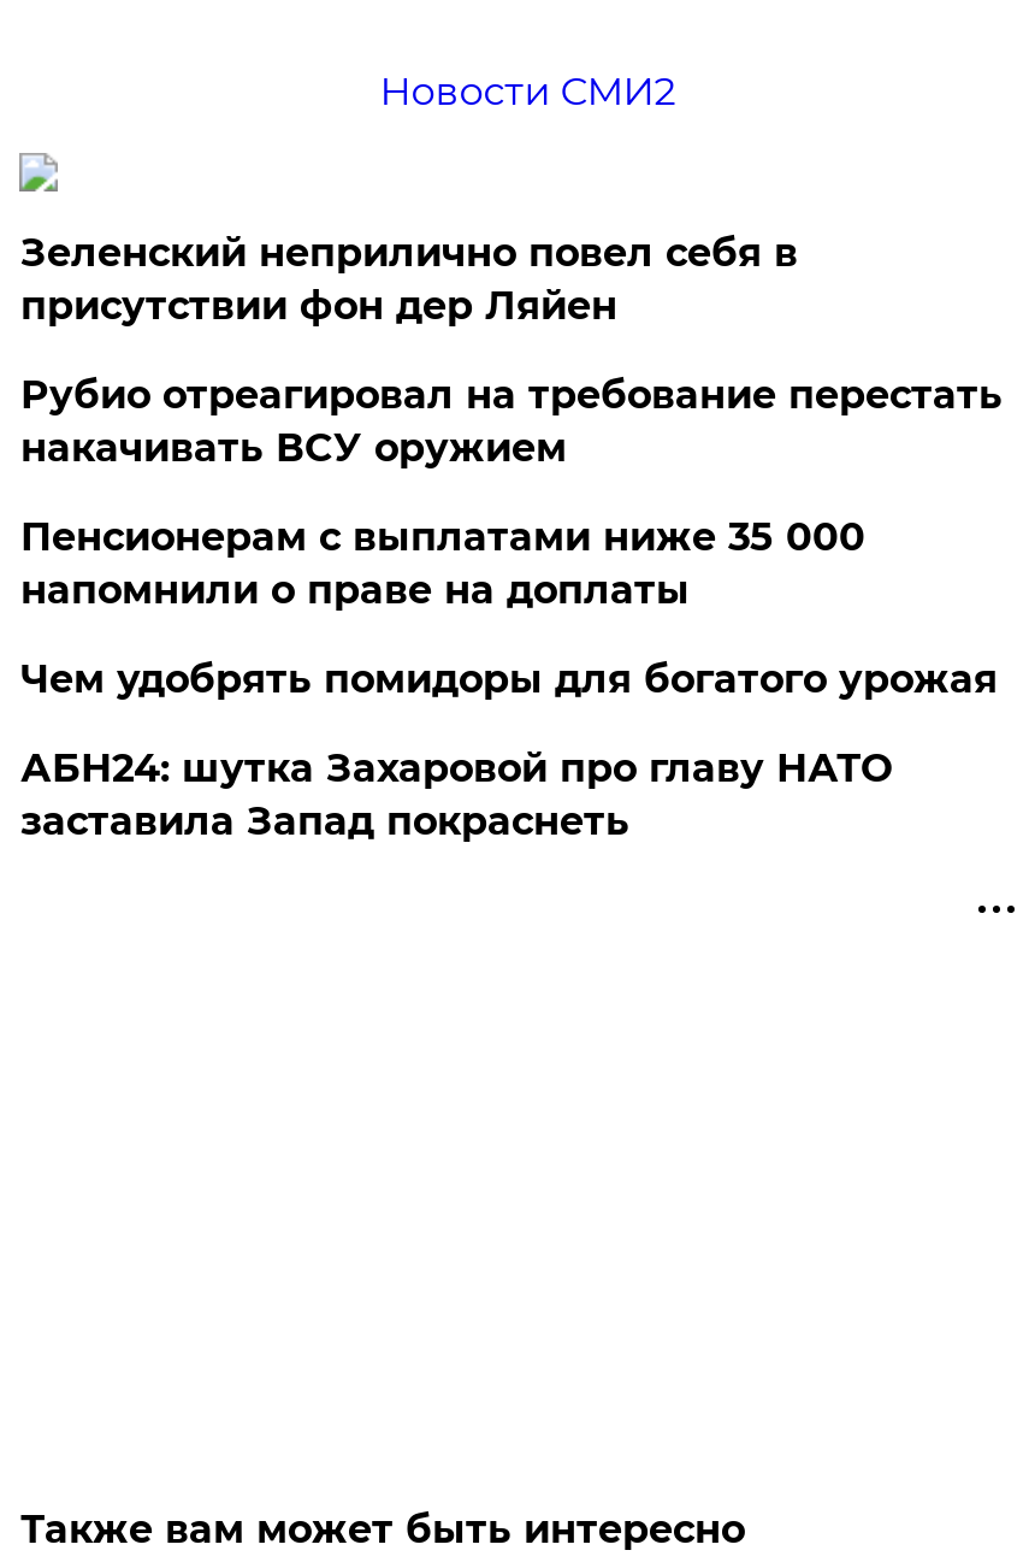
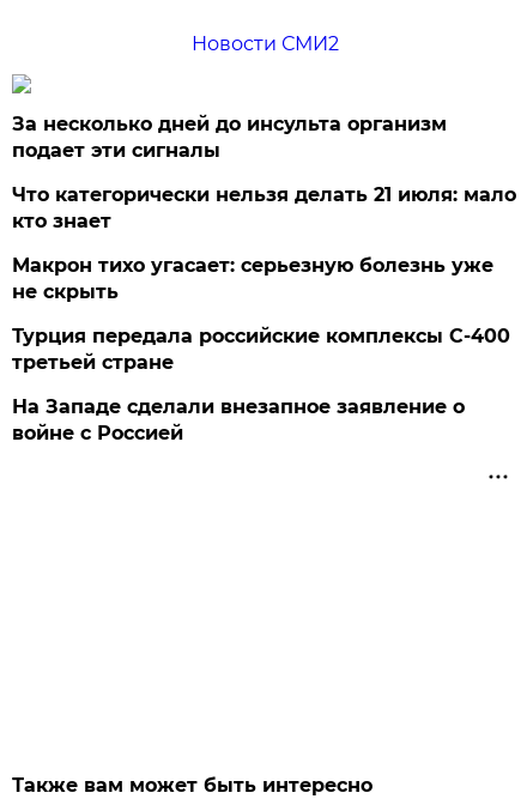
[20,230,798,329] Зеленский неприлично повел cебя в | присутствии фон дер Ляйен -> [12,113,447,162] За несколько дней до инсульта организм | подает эти сигналы
[20,372,1002,471] Рубио отреагировал на требование перестать | накачивать ВСУ оружием -> [12,183,517,232] Что категорически нельзя делать 21 июля: мало | кто знает
[20,514,865,613] Пенсионерам с выплатами ниже 35 000 | напомнили о праве на доплаты -> [12,254,494,303] Макрон тихо угасает: серьезную болезнь уже | не скрыть
[20,656,997,702] Чем удобрять помидоры для богатого урожая -> [12,325,511,374] Турция передала российские комплексы С-400 | третьей стране
[20,745,892,844] АБН24: шутка Захаровой про главу НАТО | заставила Запад покраснеть -> [12,395,465,444] На Западе сделали внезапное заявление о | войне с Россией

